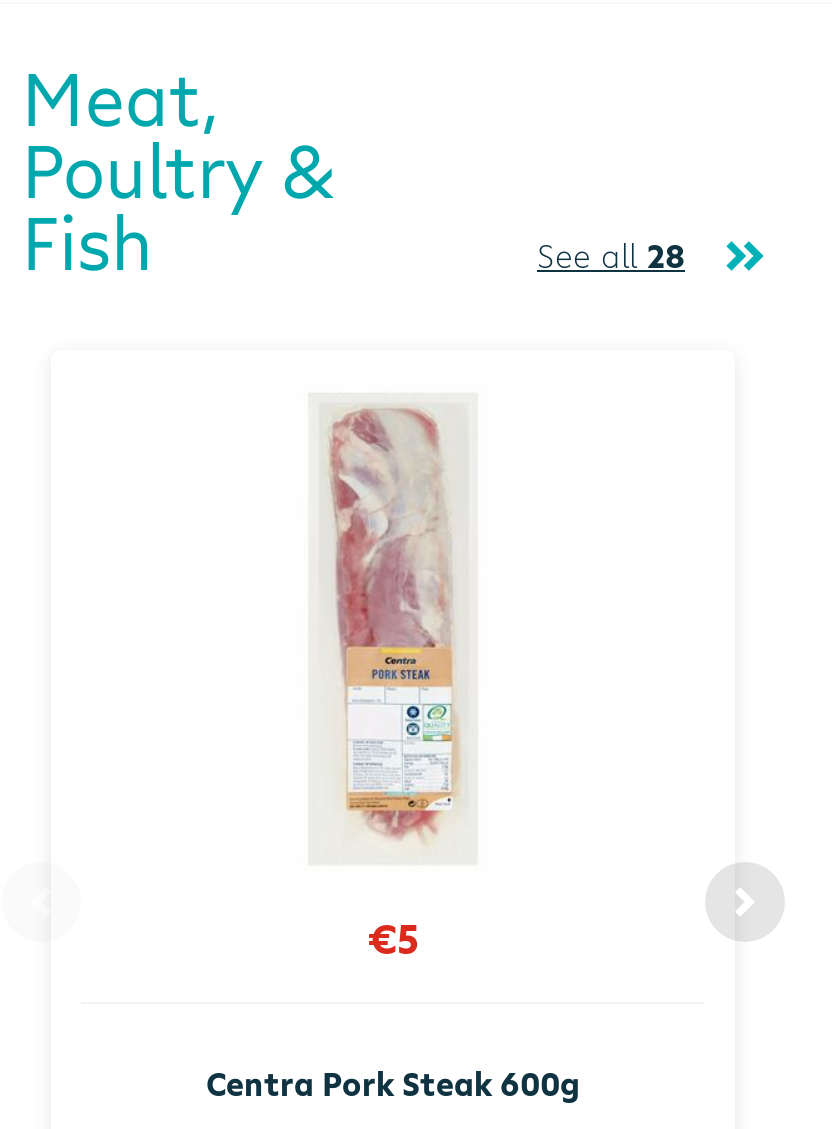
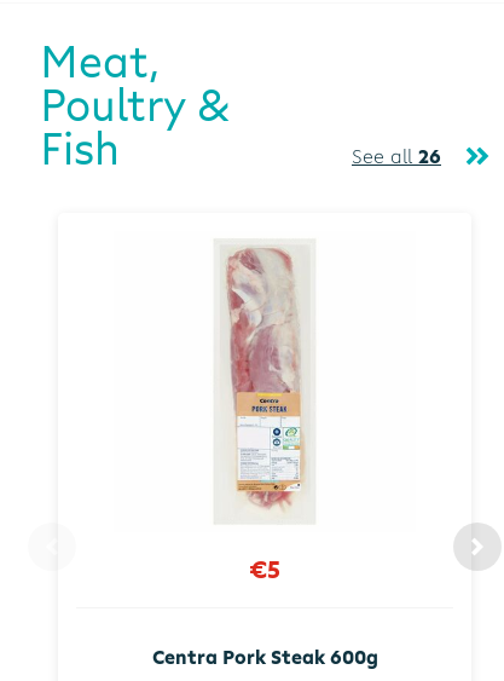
[537,234,685,278] See all 28 -> [352,142,441,169] See all 26

